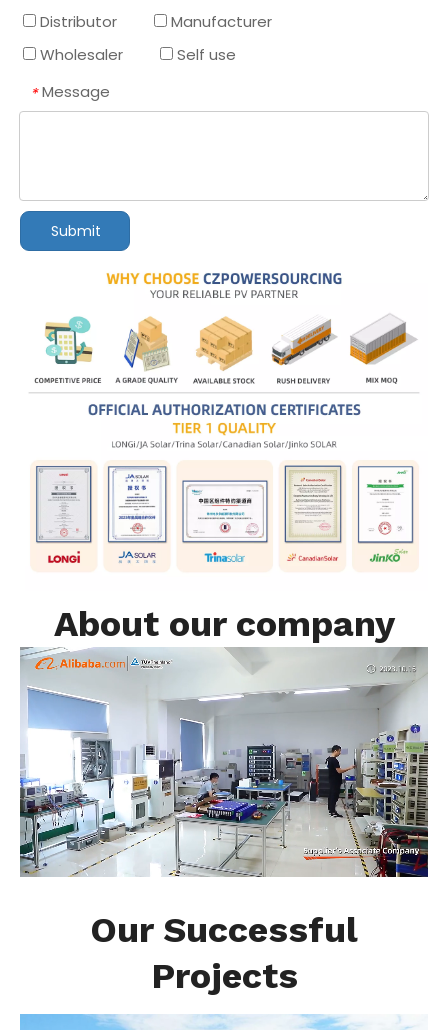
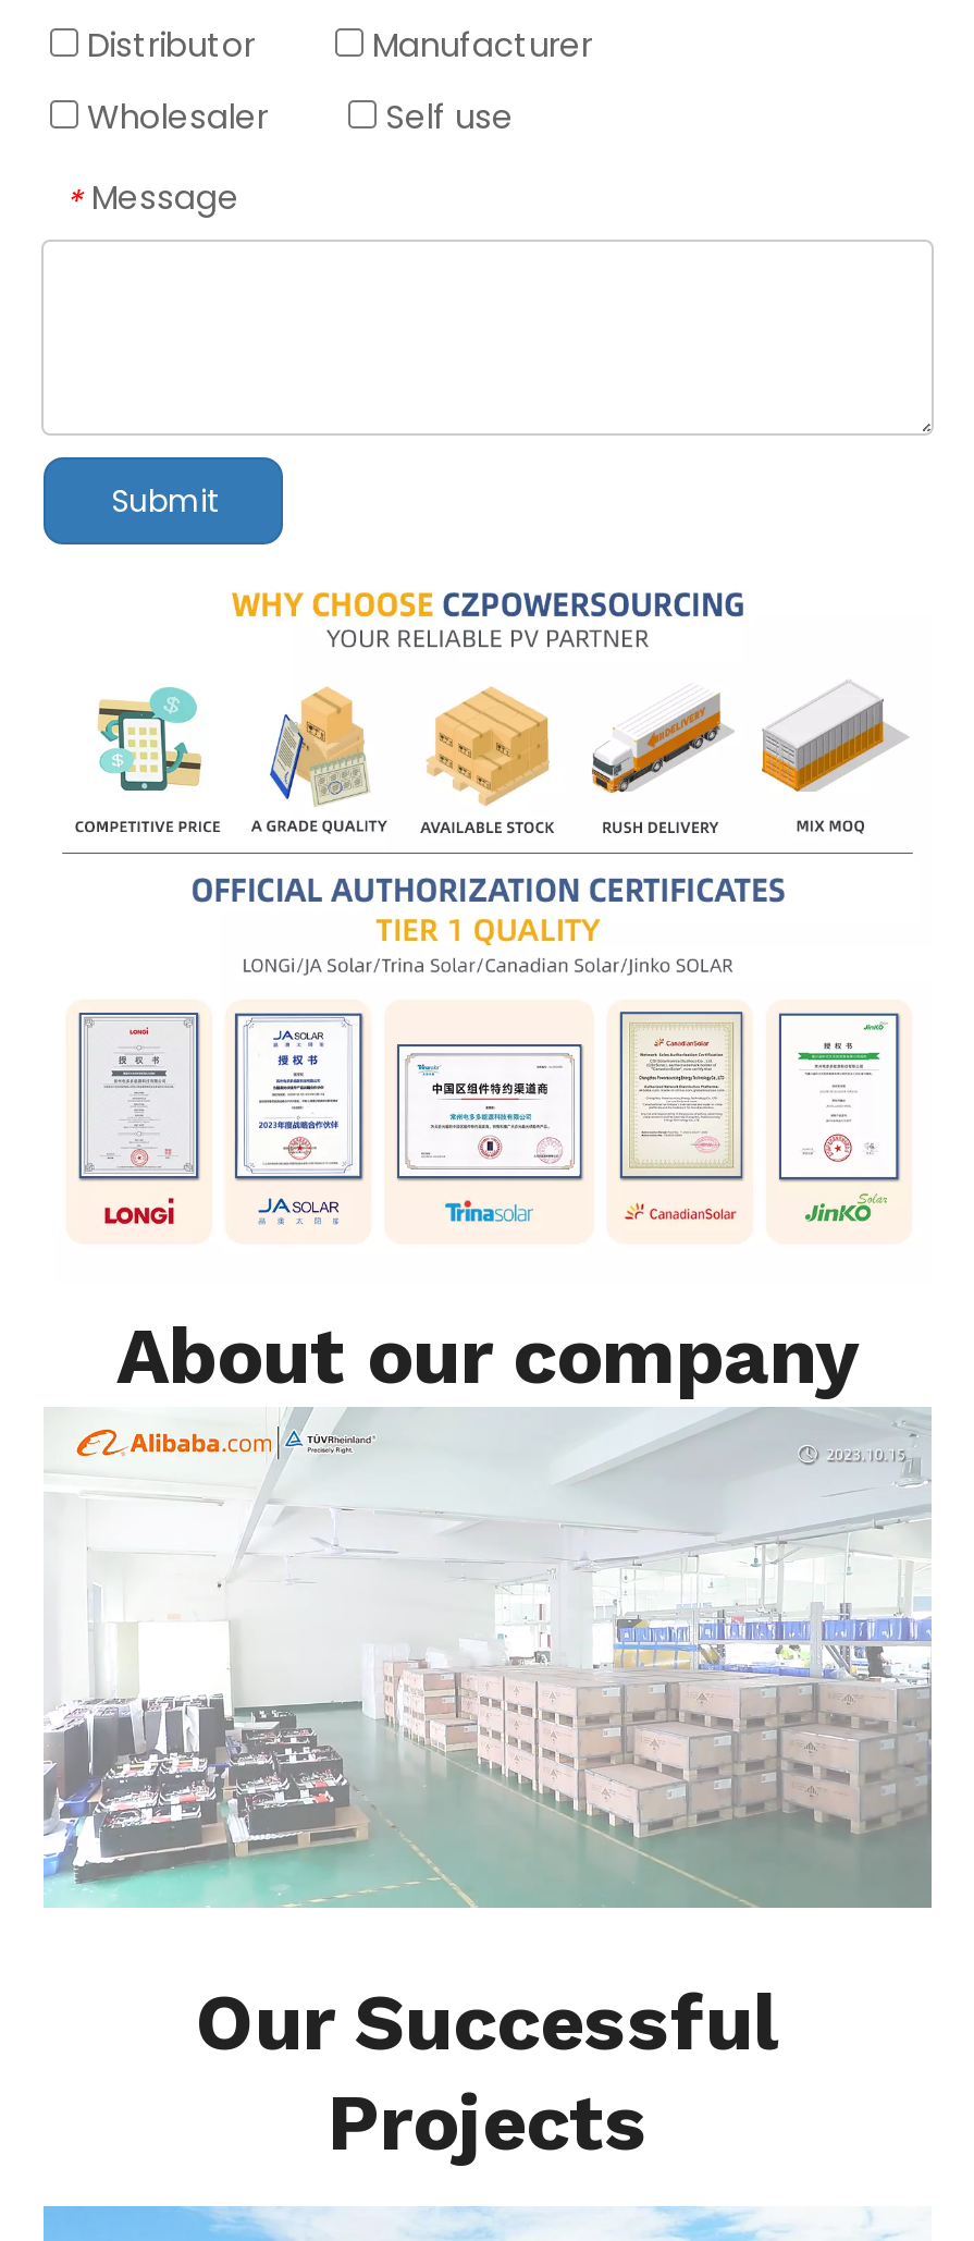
[19,647,429,878] [image] -> [44,1409,932,1910] [image]

